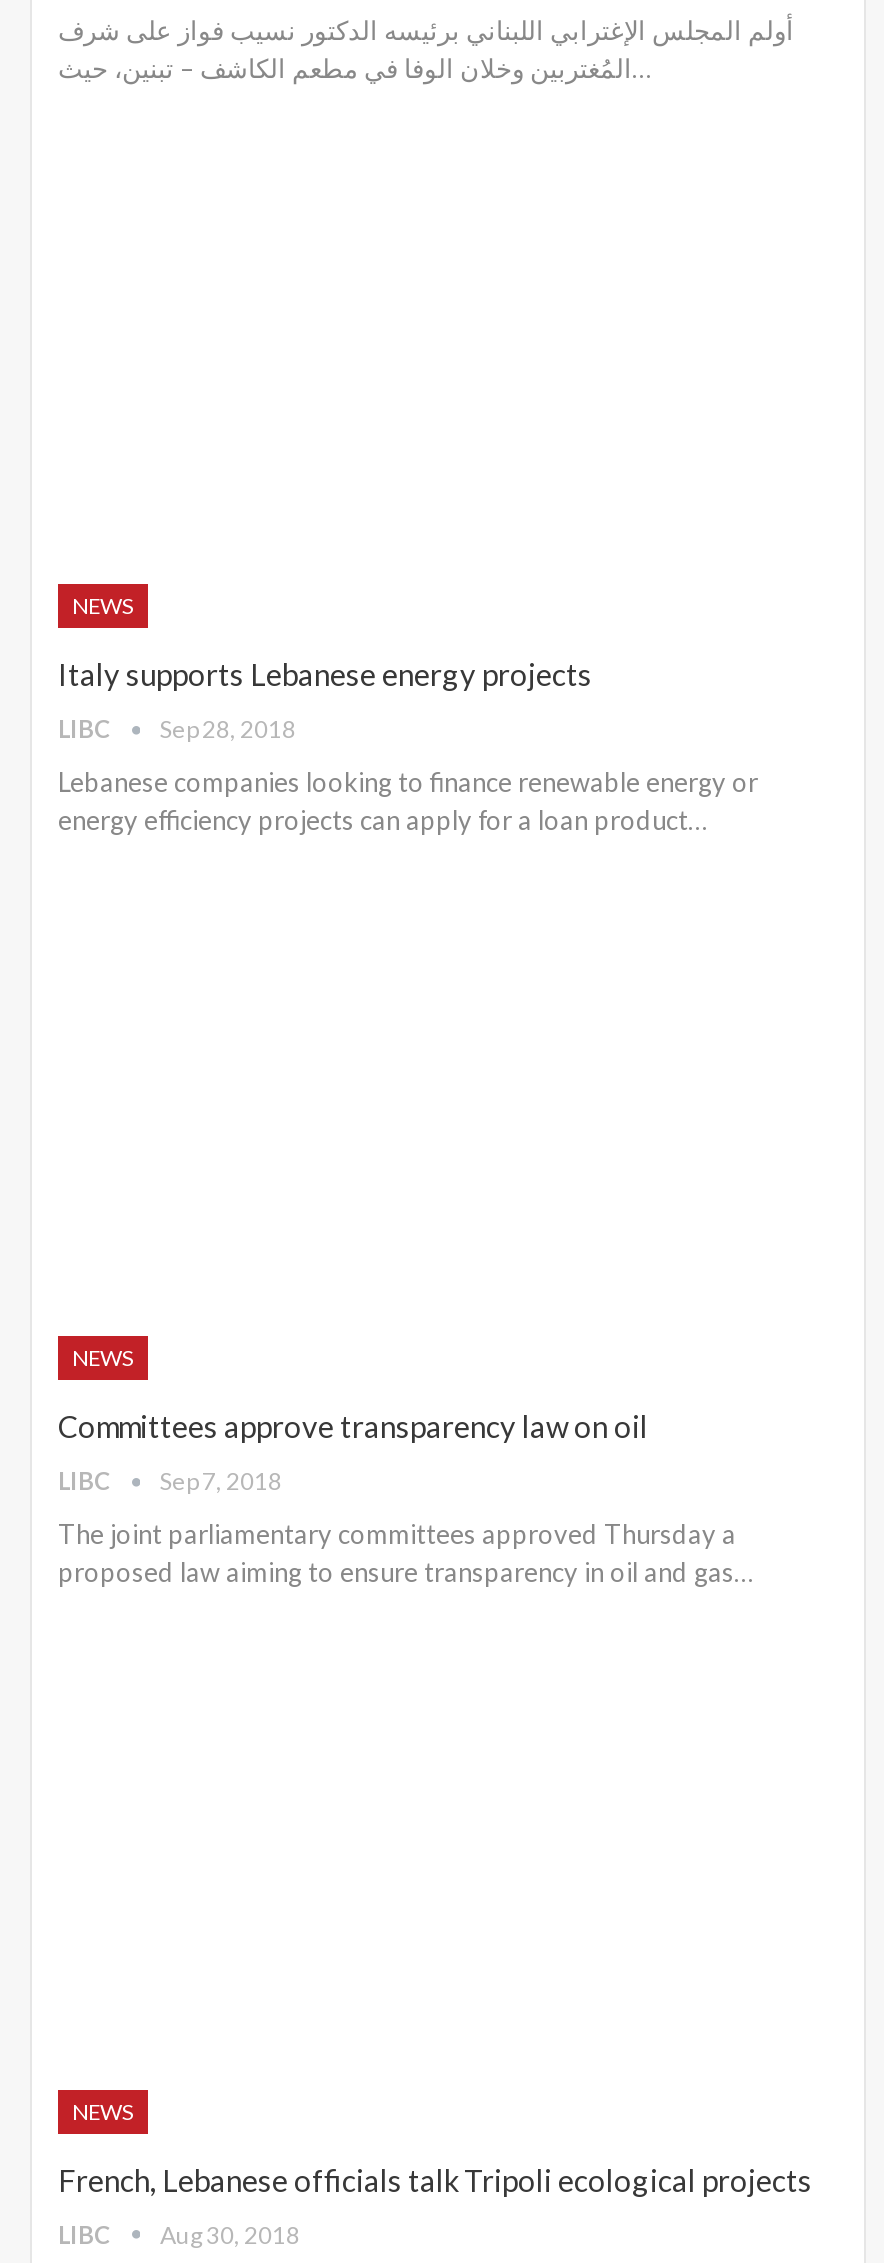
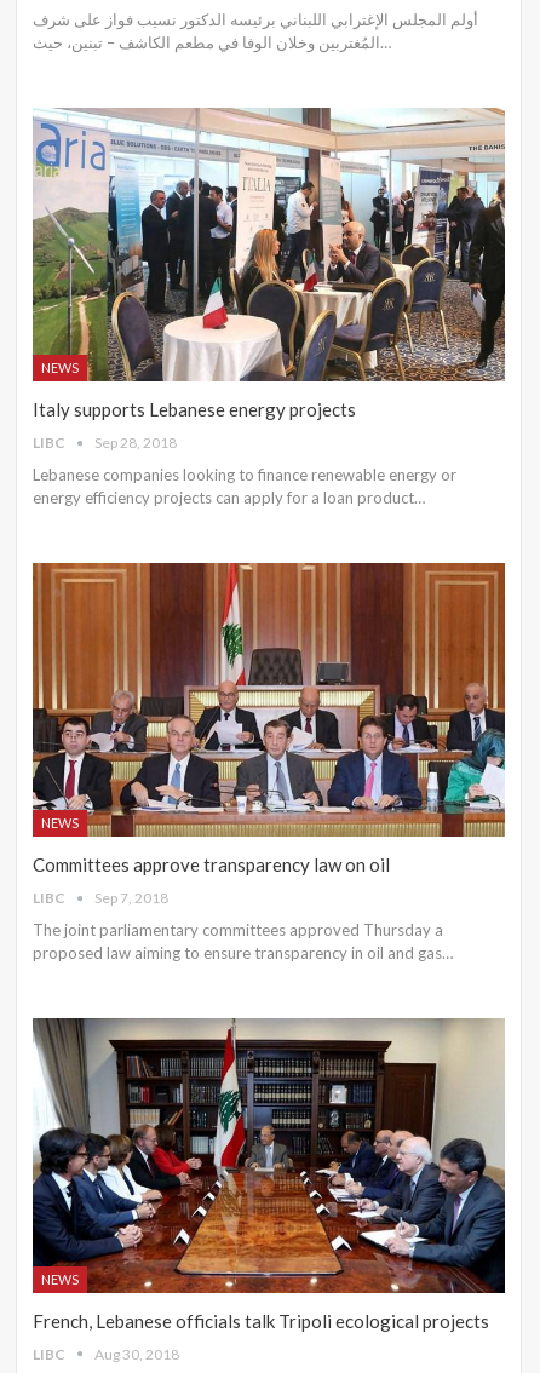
none -> [31,107,506,383] [image]
none -> [31,562,506,838] [image]
none -> [31,1017,506,1294] [image]

